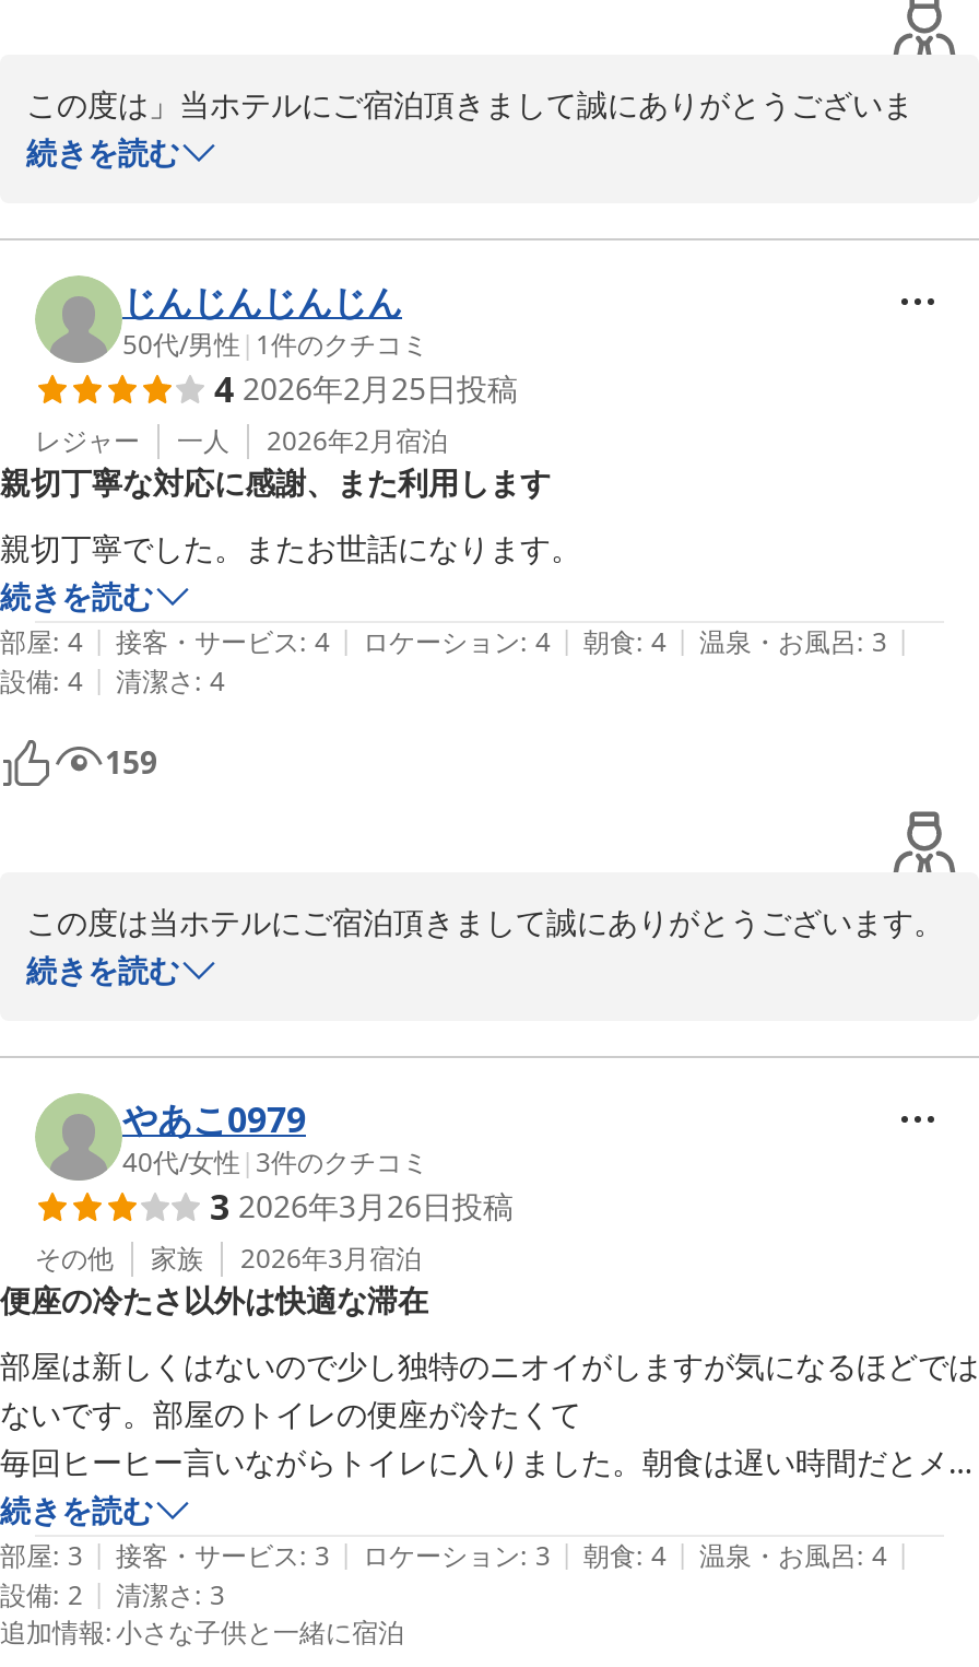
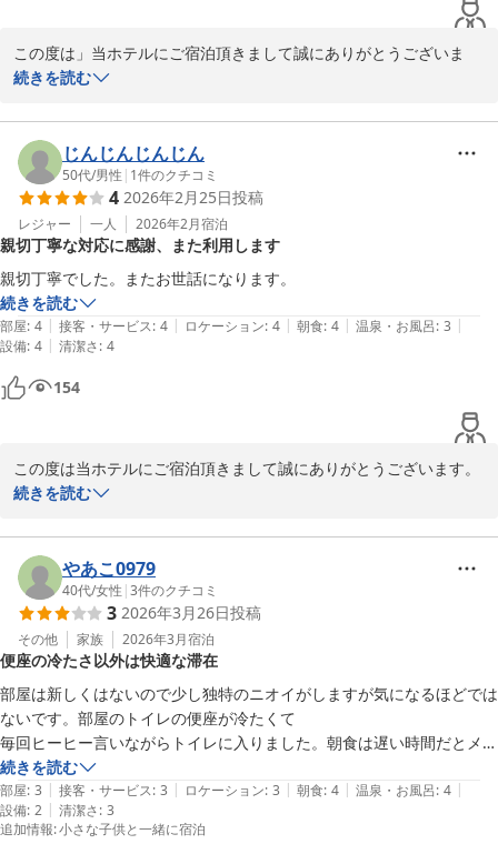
[105,741,157,783] 159 -> [53,376,80,398] 154

